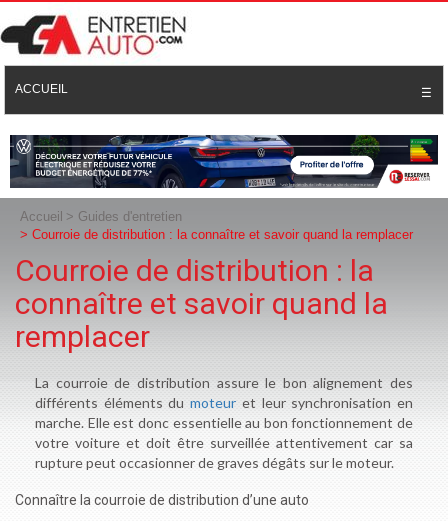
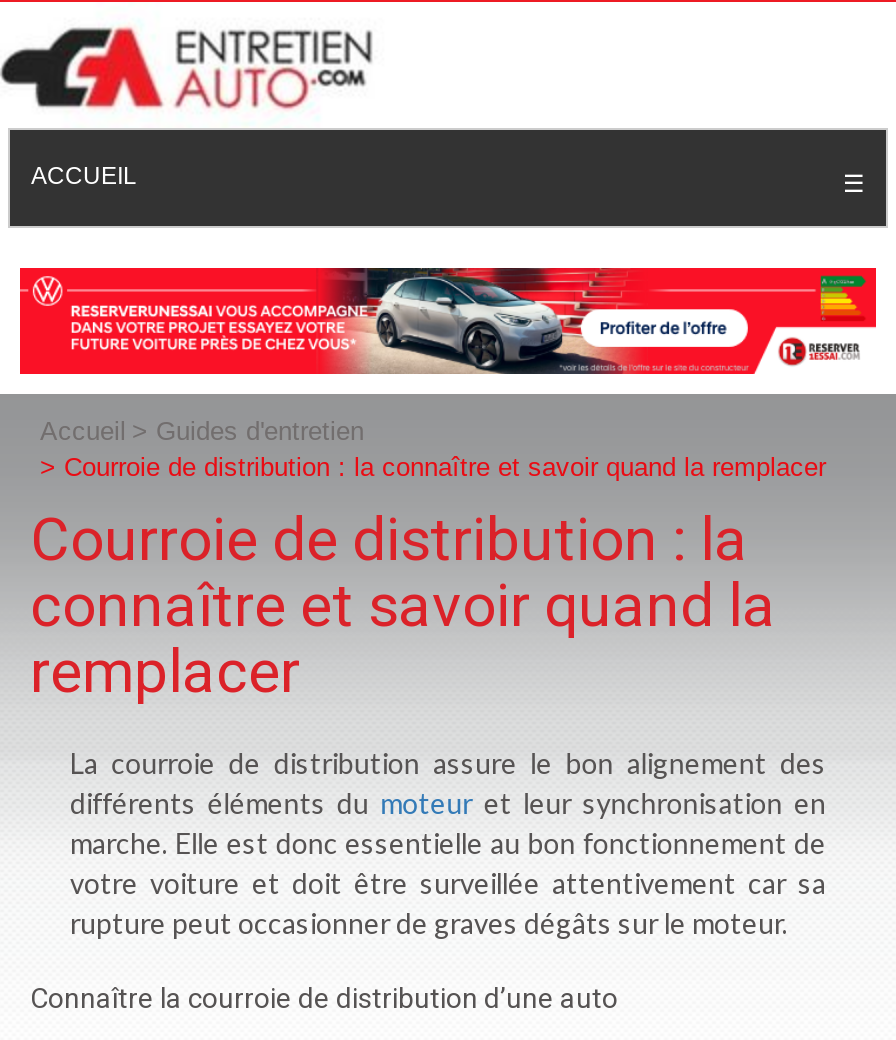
[9,134,439,189] [image] -> [18,266,878,376] [image]

